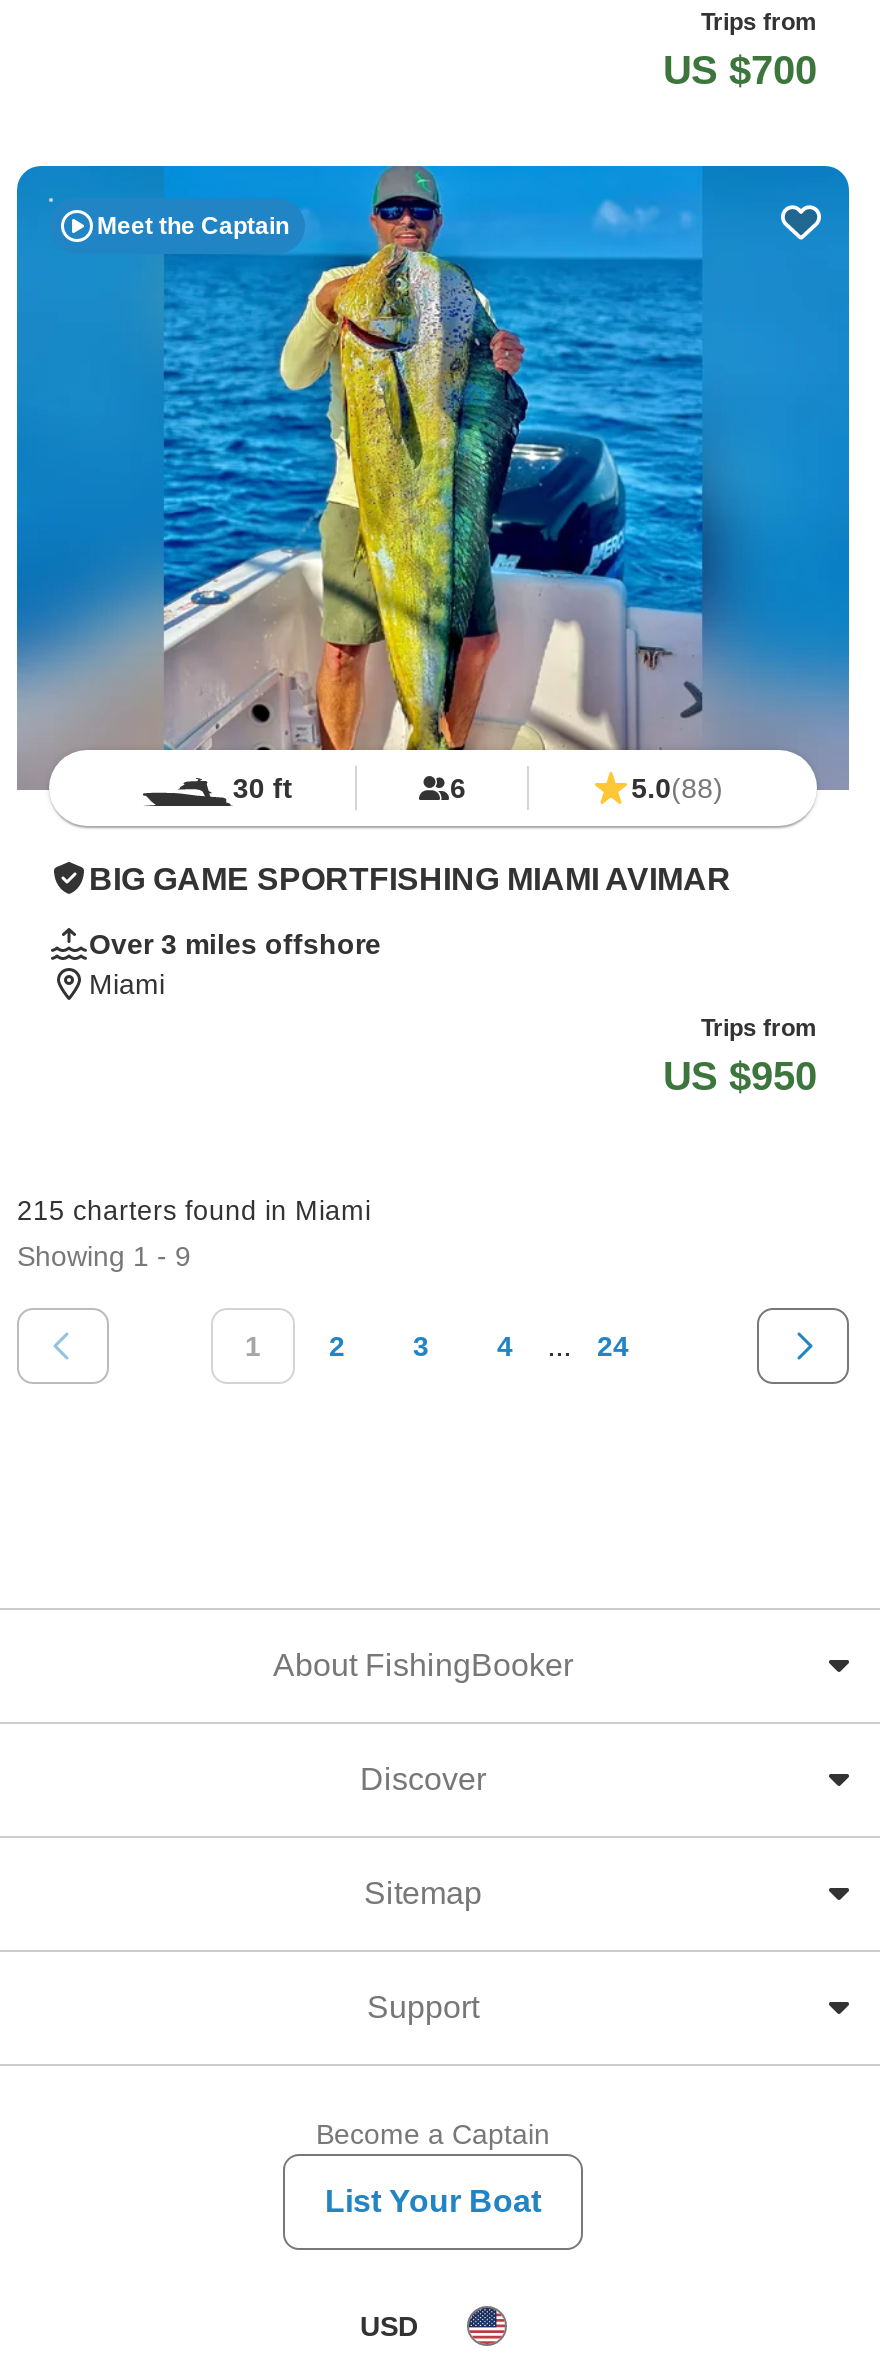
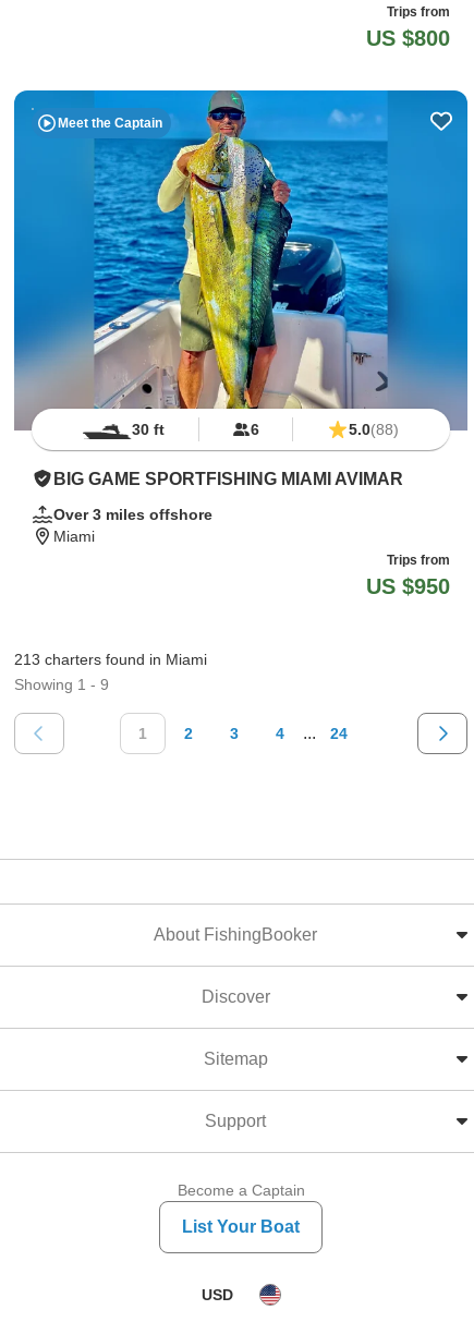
[663,48,817,92] US $700 -> [366,26,450,50] US $800
[17,1196,371,1226] 215 charters found in Miami -> [14,652,207,668] 213 charters found in Miami

